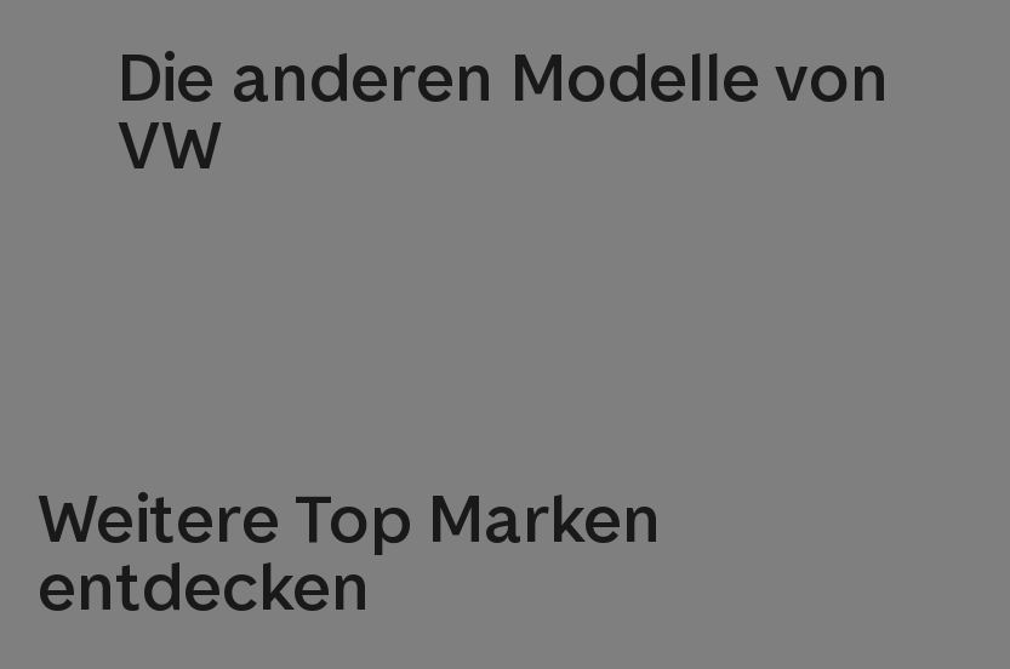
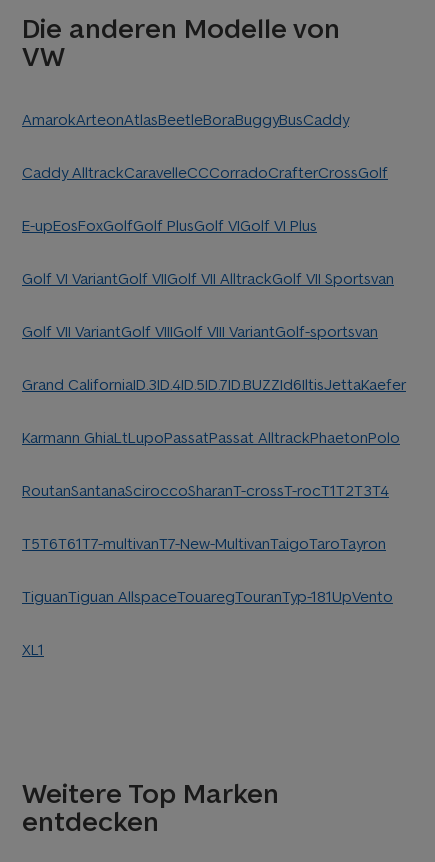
none -> [22,109,406,659] AmarokArteonAtlasBeetleBoraBuggyBusCaddy | Caddy AlltrackCaravelleCCCorradoCrafterCrossGolf | E-upEosFoxGolfGolf PlusGolf VIGolf VI Plus | Golf VI VariantGolf VIIGolf VII AlltrackGolf VII Sportsvan | Golf VII VariantGolf VIIIGolf VIII VariantGolf-sportsvan | Grand CaliforniaID.3ID.4ID.5ID.7ID.BUZZId6IltisJettaKaefer | Karmann Ghia Lt LupoPassatPassat AlltrackPhaetonPolo | RoutanSantanaSciroccoSharanT-crossT-rocT1T2T3T4 | T5T6T61T7-multivanT7-New-MultivanTaigoTaroTayron | TiguanTiguan AllspaceTouaregTouranTyp-181 UpVento | XL1

